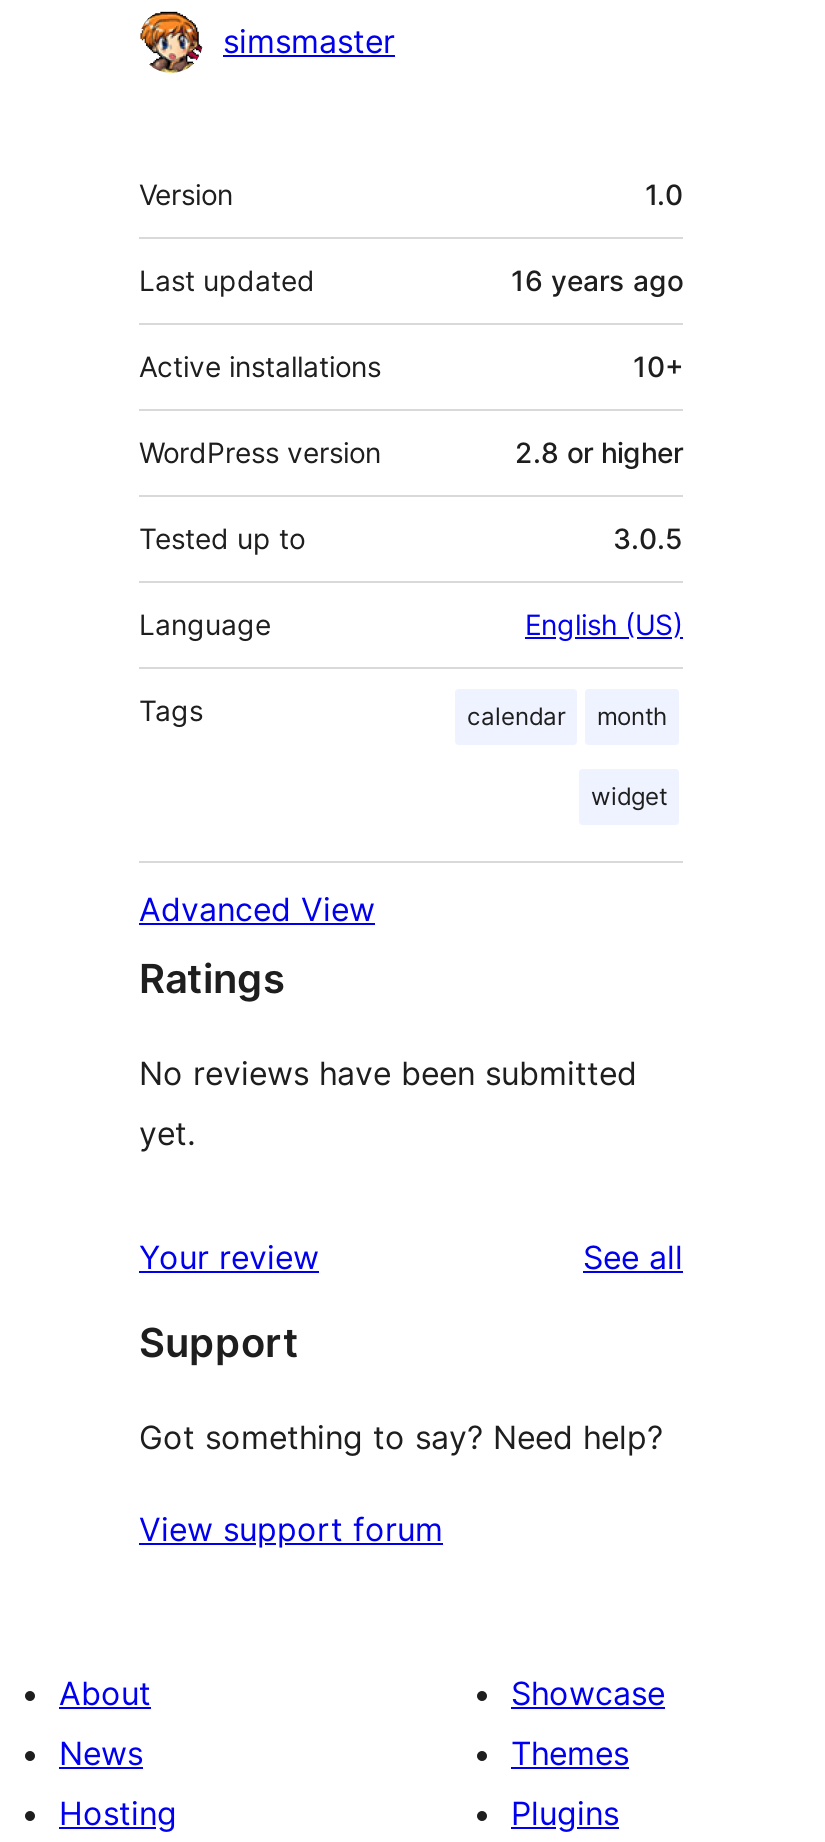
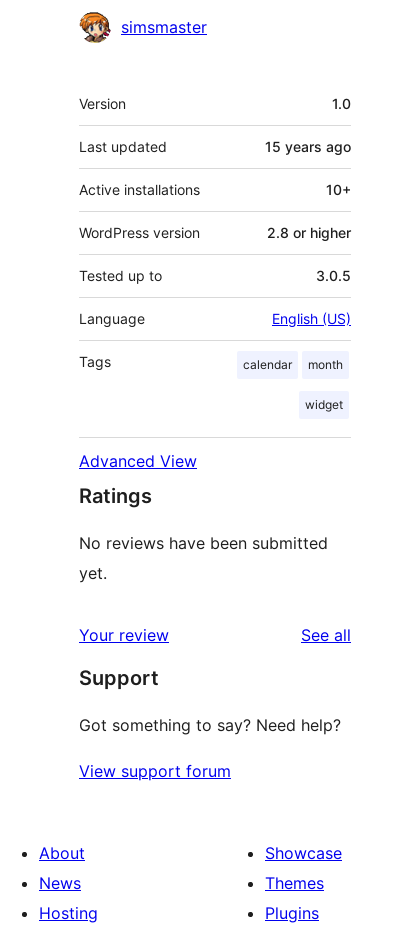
[511,263,683,297] 16 years ago -> [265,138,351,155] 15 years ago

